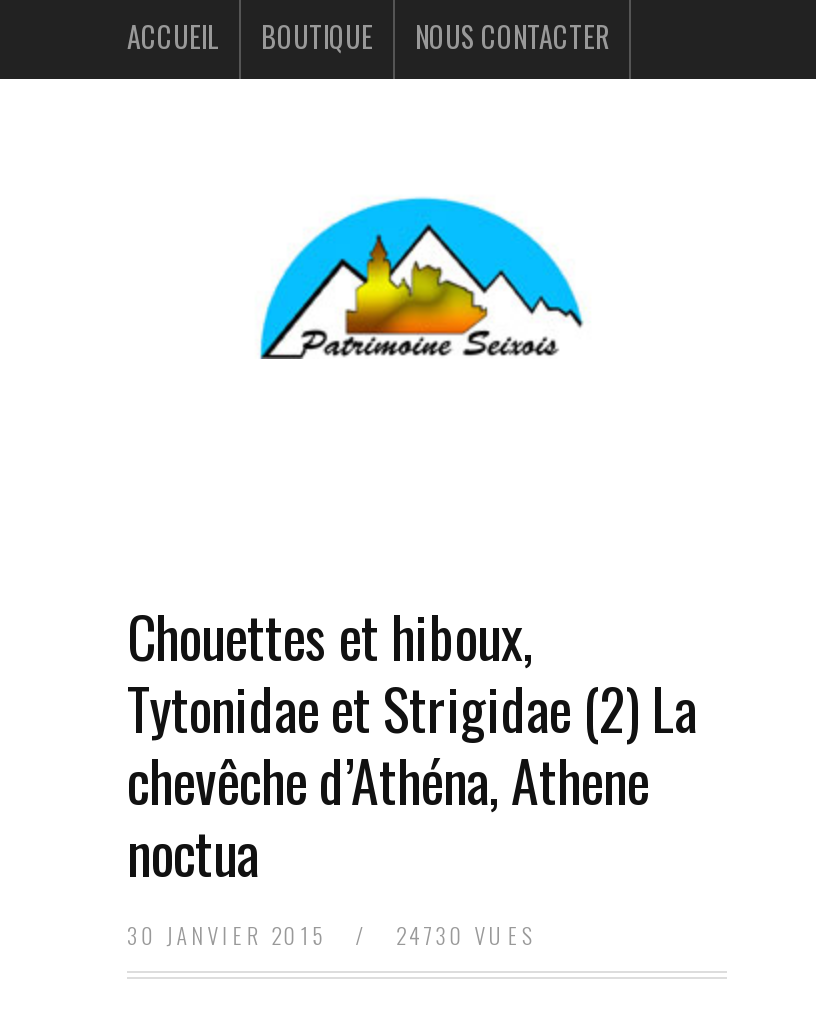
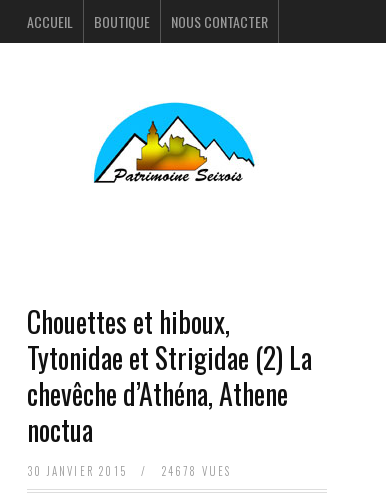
[388,919,534,951] 24730 VUES -> [157,463,232,479] 24678 VUES

